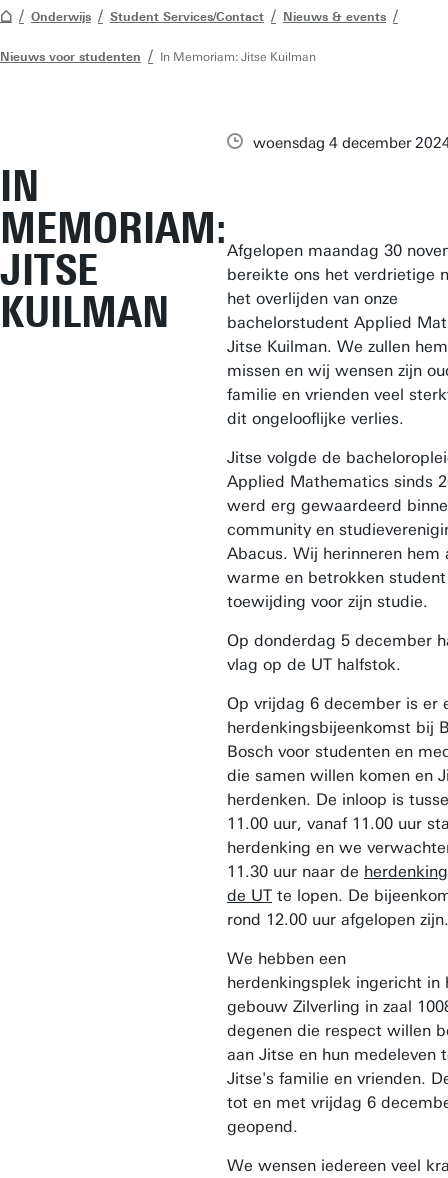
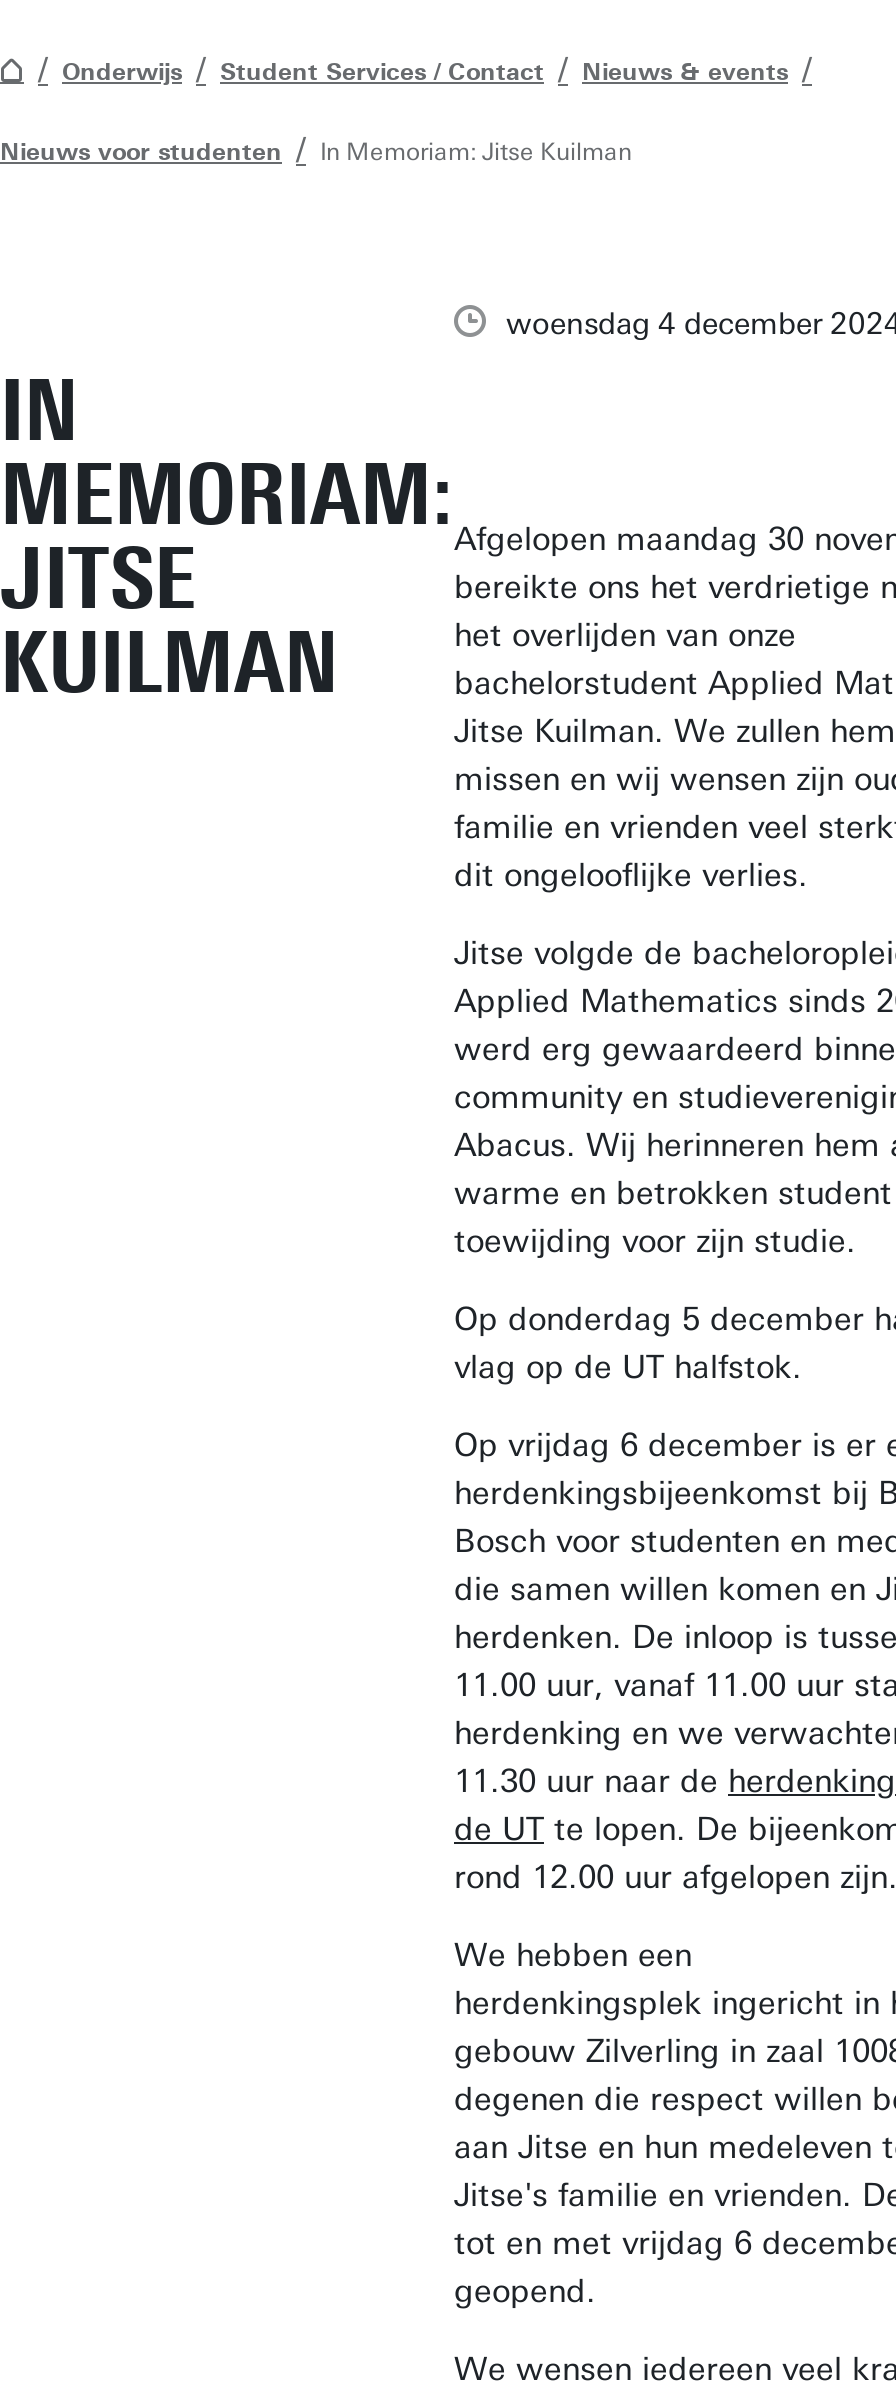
[110,10,264,24] Student Services/Contact -> [220,58,544,86] Student Services / Contact

